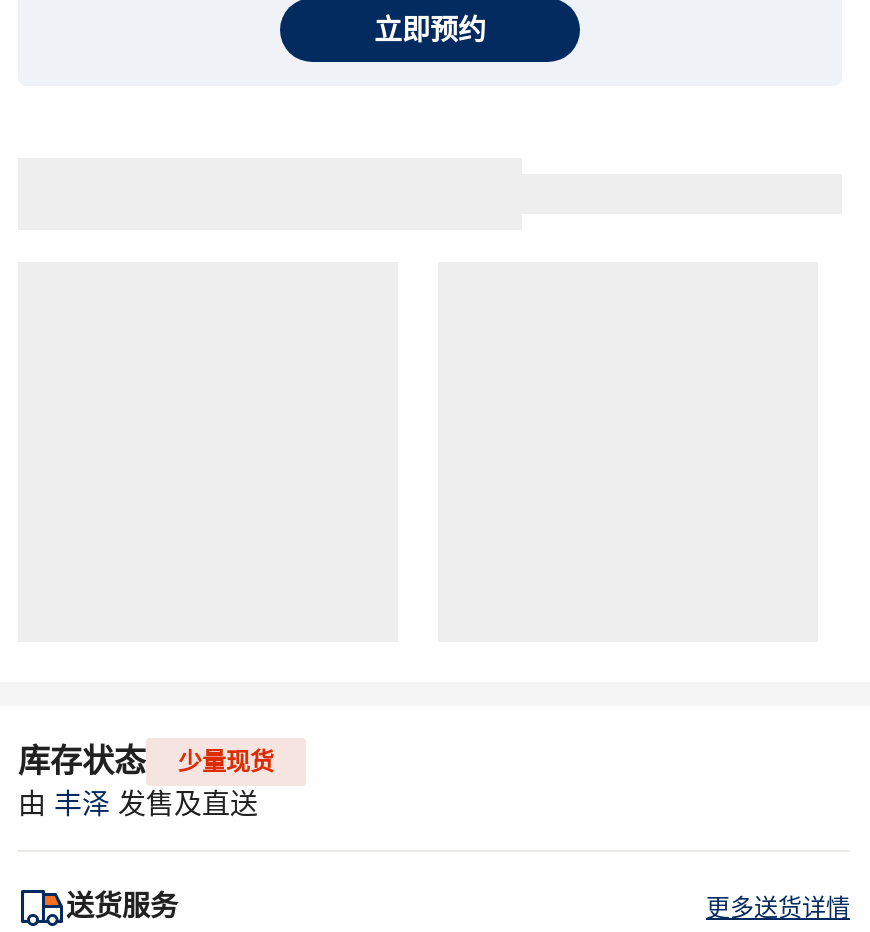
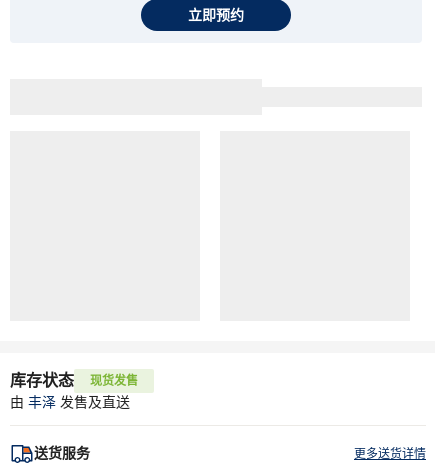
[178,746,274,778] 少量现货 -> [90,373,138,389] 现货发售

